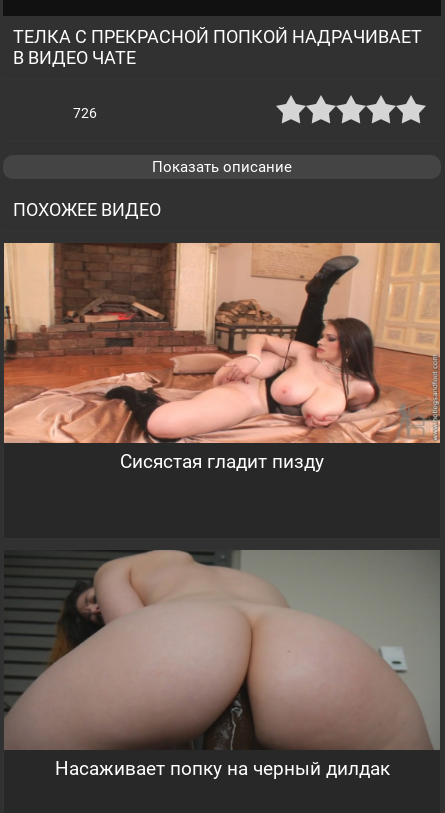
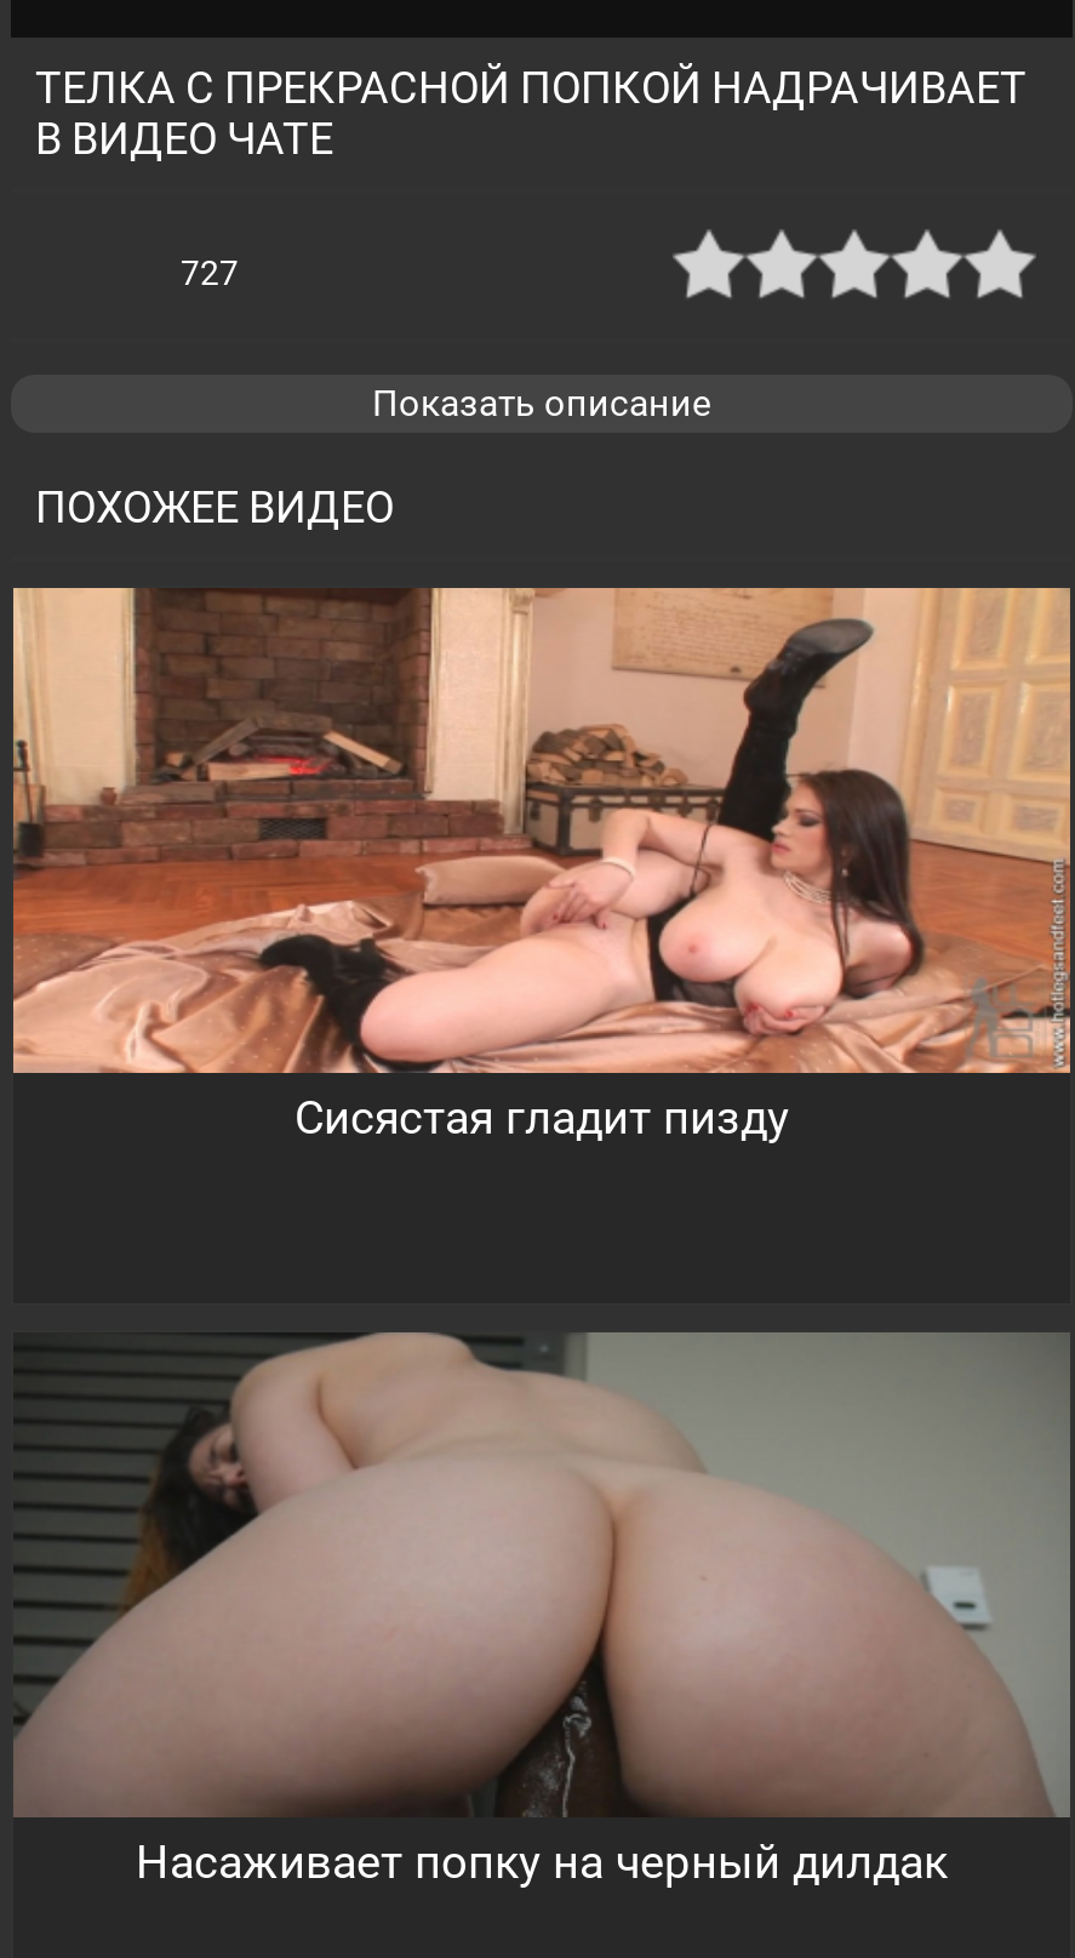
[73,105,97,121] 726 -> [181,253,239,292] 727

